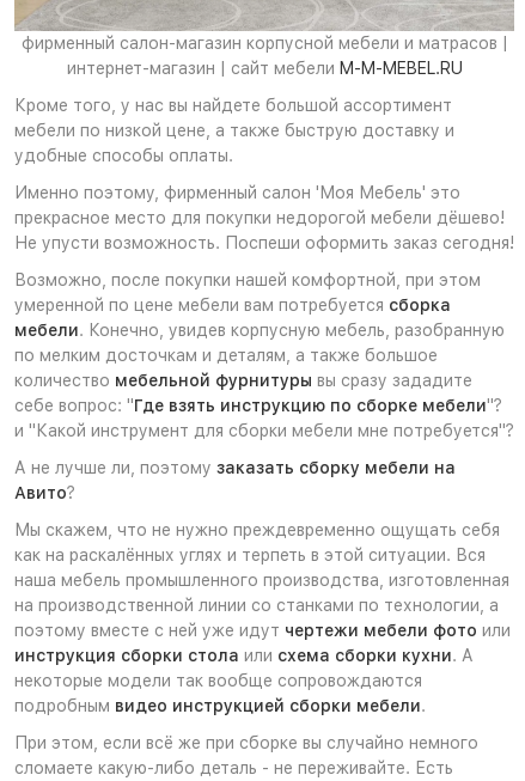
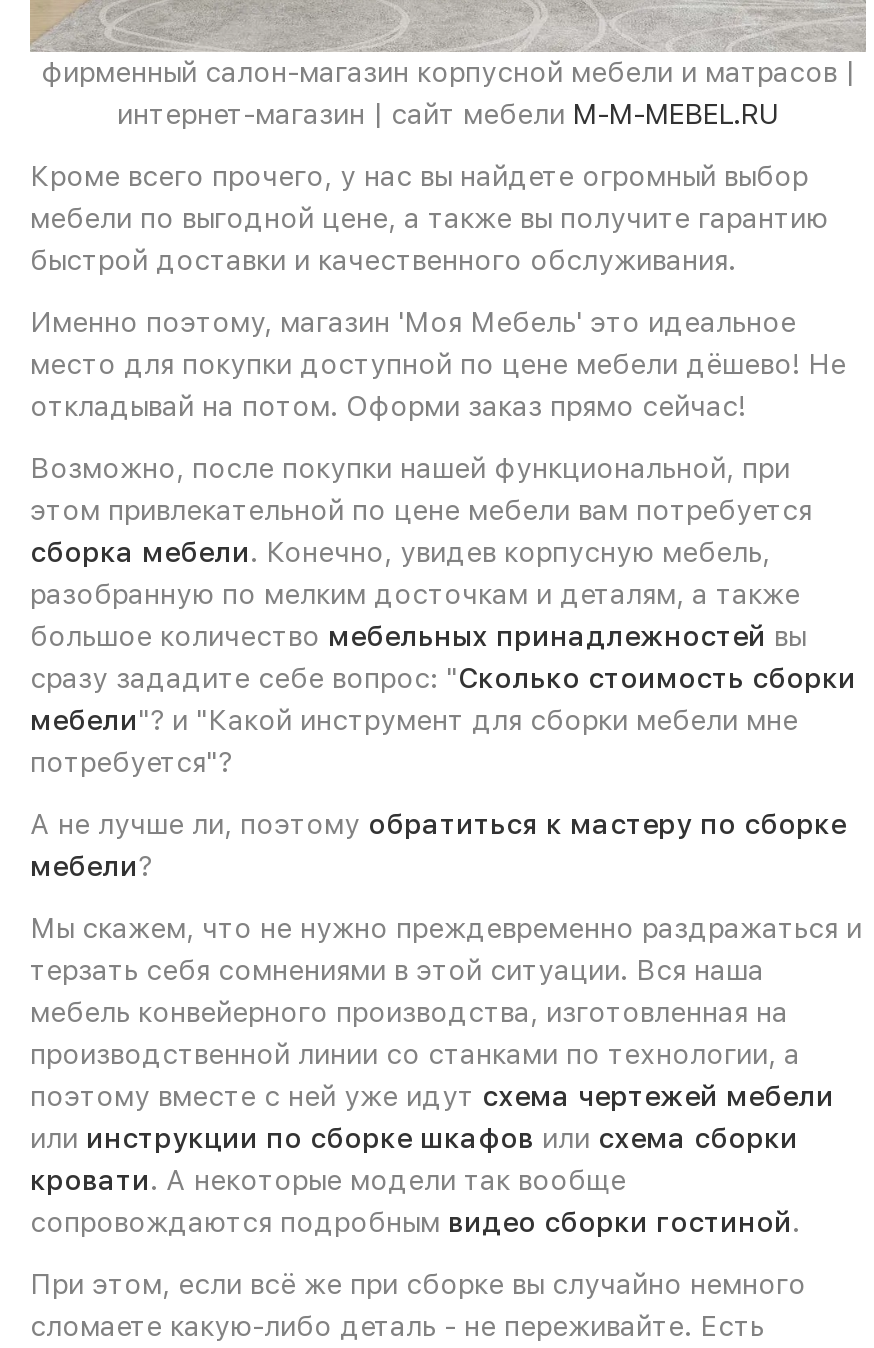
[14,96,454,165] Кроме того, у нас вы найдете большой ассортимент | мебели по низкой цене, а также быструю доставку и | удобные способы оплаты. -> [30,160,828,276] Кроме всего прочего, у нас вы найдете огромный выбор | мебели по выгодной цене, а также вы получите гарантию | быстрой доставки и качественного обслуживания.
[14,183,514,252] Именно поэтому, фирменный салон 'Моя Мебель' это | прекрасное место для покупки недорогой мебели дёшево! | Не упусти возможность. Поспеши оформить заказ сегодня! -> [30,306,846,422] Именно поэтому, магазин 'Моя Мебель' это идеальное | место для покупки доступной по цене мебели дёшево! Не | откладывай на потом. Оформи заказ прямо сейчас!
[14,270,514,440] Возможно, после покупки нашей комфортной, при этом | умеренной по цене мебели вам потребуется сборка | мебели. Конечно, увидев корпусную мебель, разобранную | по мелким досточкам и деталям, а также большое | количество мебельной фурнитуры вы сразу зададите | себе вопрос: "Где взять инструкцию по сборке мебели"? | и "Какой инструмент для сборки мебели мне потребуется"? -> [30,452,856,778] Возможно, после покупки нашей функциональной, при | этом привлекательной по цене мебели вам потребуется | сборка мебели. Конечно, увидев корпусную мебель, | разобранную по мелким досточкам и деталям, а также | большое количество мебельных принадлежностей вы | сразу зададите себе вопрос: "Сколько стоимость сборки | мебели"? и "Какой инструмент для сборки мебели мне | потребуется"?
[14,458,456,502] А не лучше ли, поэтому заказать сборку мебели на | Авито? -> [30,808,846,882] А не лучше ли, поэтому обратиться к мастеру по сборке | мебели?
[14,520,511,715] Мы скажем, что не нужно преждевременно ощущать себя | как на раскалённых углях и терпеть в этой ситуации. Вся | наша мебель промышленного производства, изготовленная | на производственной линии со станками по технологии, а | поэтому вместе с ней уже идут чертежи мебели фото или | инструкция сборки стола или схема сборки кухни. А | некоторые модели так вообще сопровождаются | подробным видео инструкцией сборки мебели. -> [30,912,862,1238] Мы скажем, что не нужно преждевременно раздражаться и | терзать себя сомнениями в этой ситуации. Вся наша | мебель конвейерного производства, изготовленная на | производственной линии со станками по технологии, а | поэтому вместе с ней уже идут схема чертежей мебели | или инструкции по сборке шкафов или схема сборки | кровати. А некоторые модели так вообще | сопровождаются подробным видео сборки гостиной.

